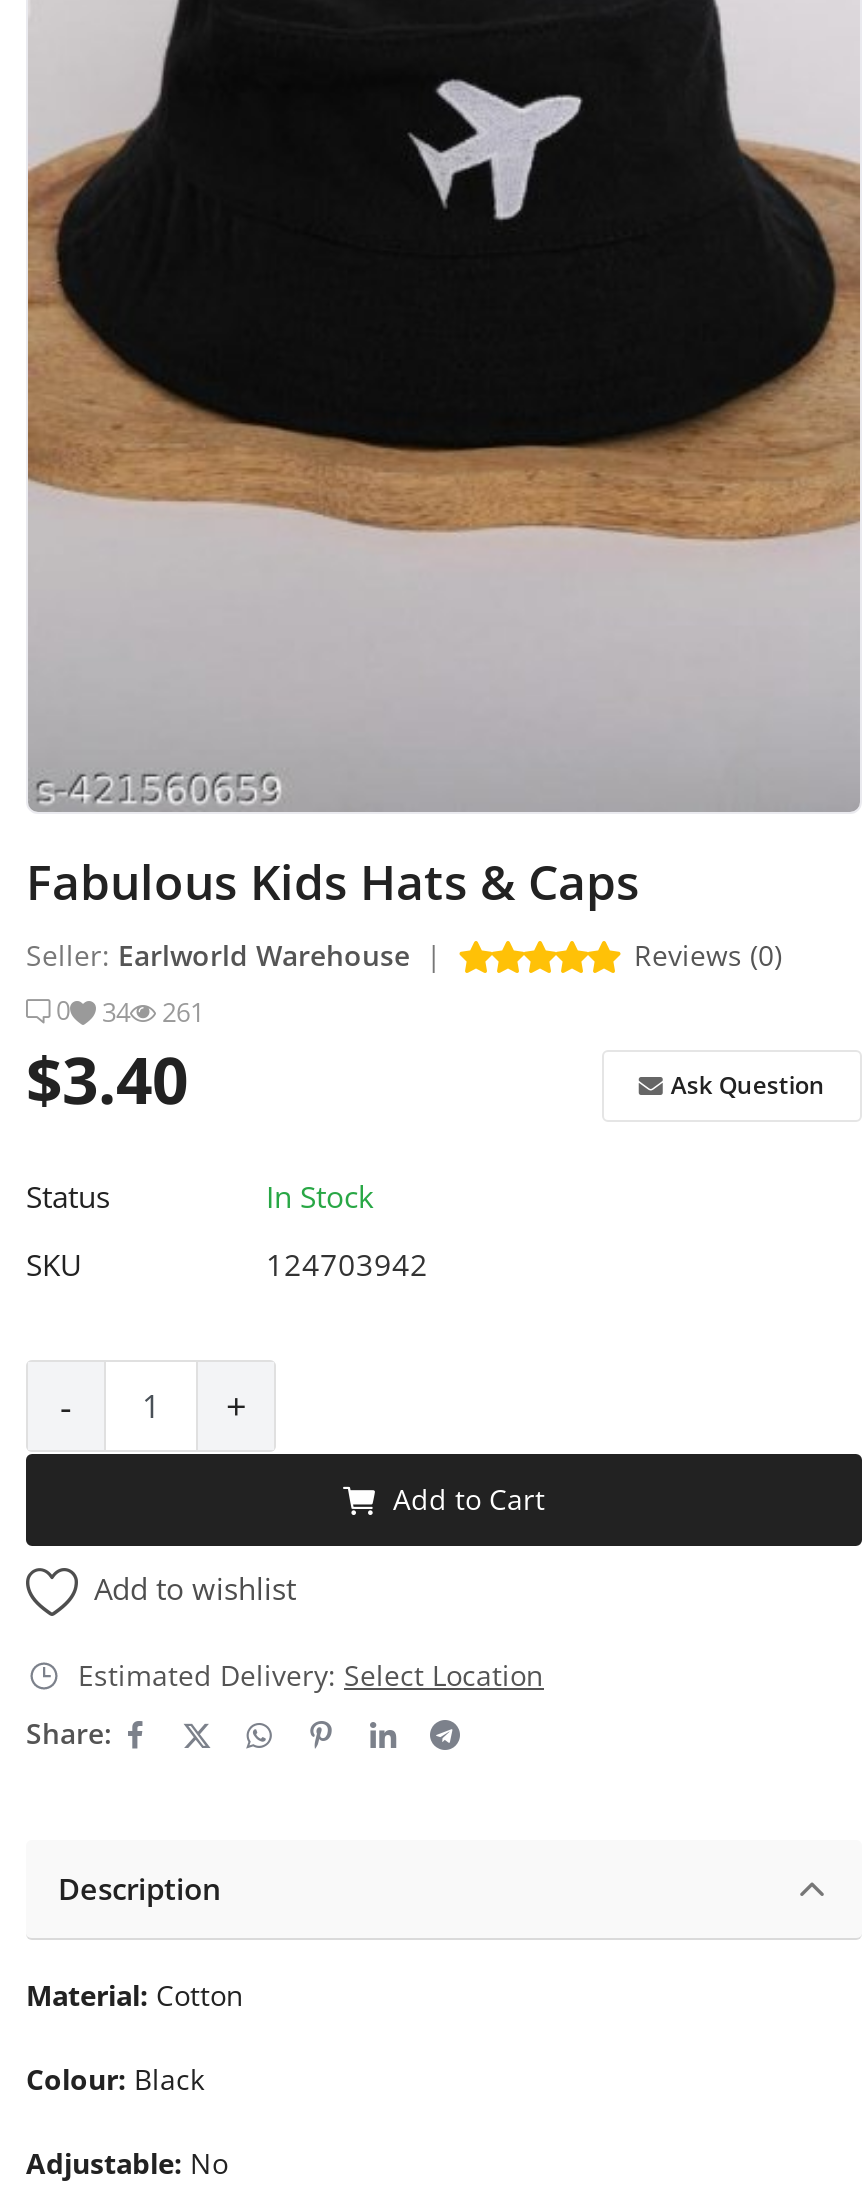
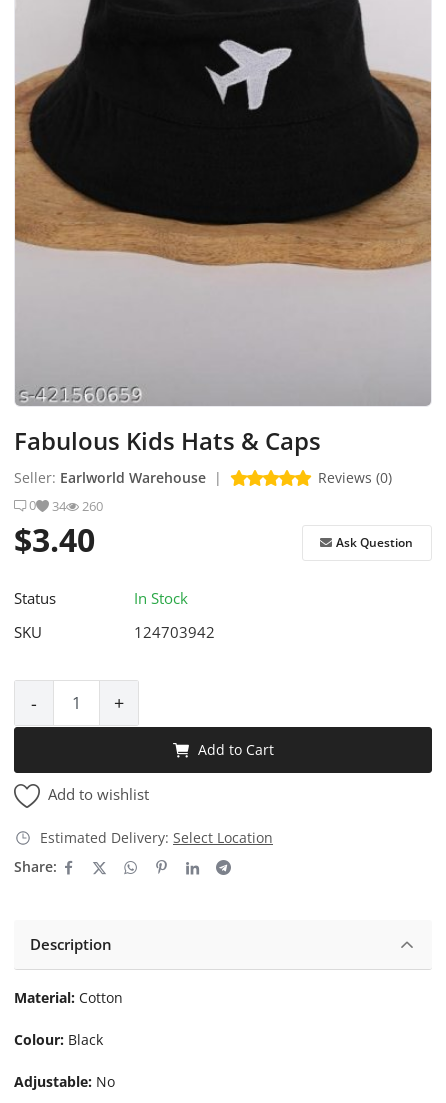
[50,992,204,1029] 0 34 261 -> [26,496,103,515] 0 34 260

